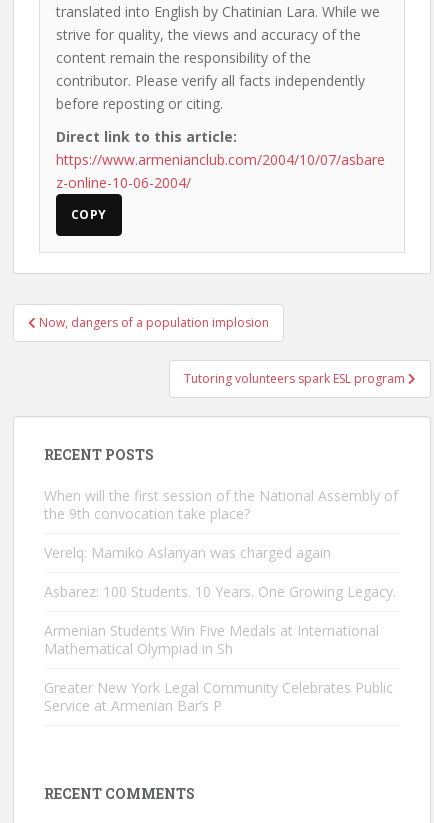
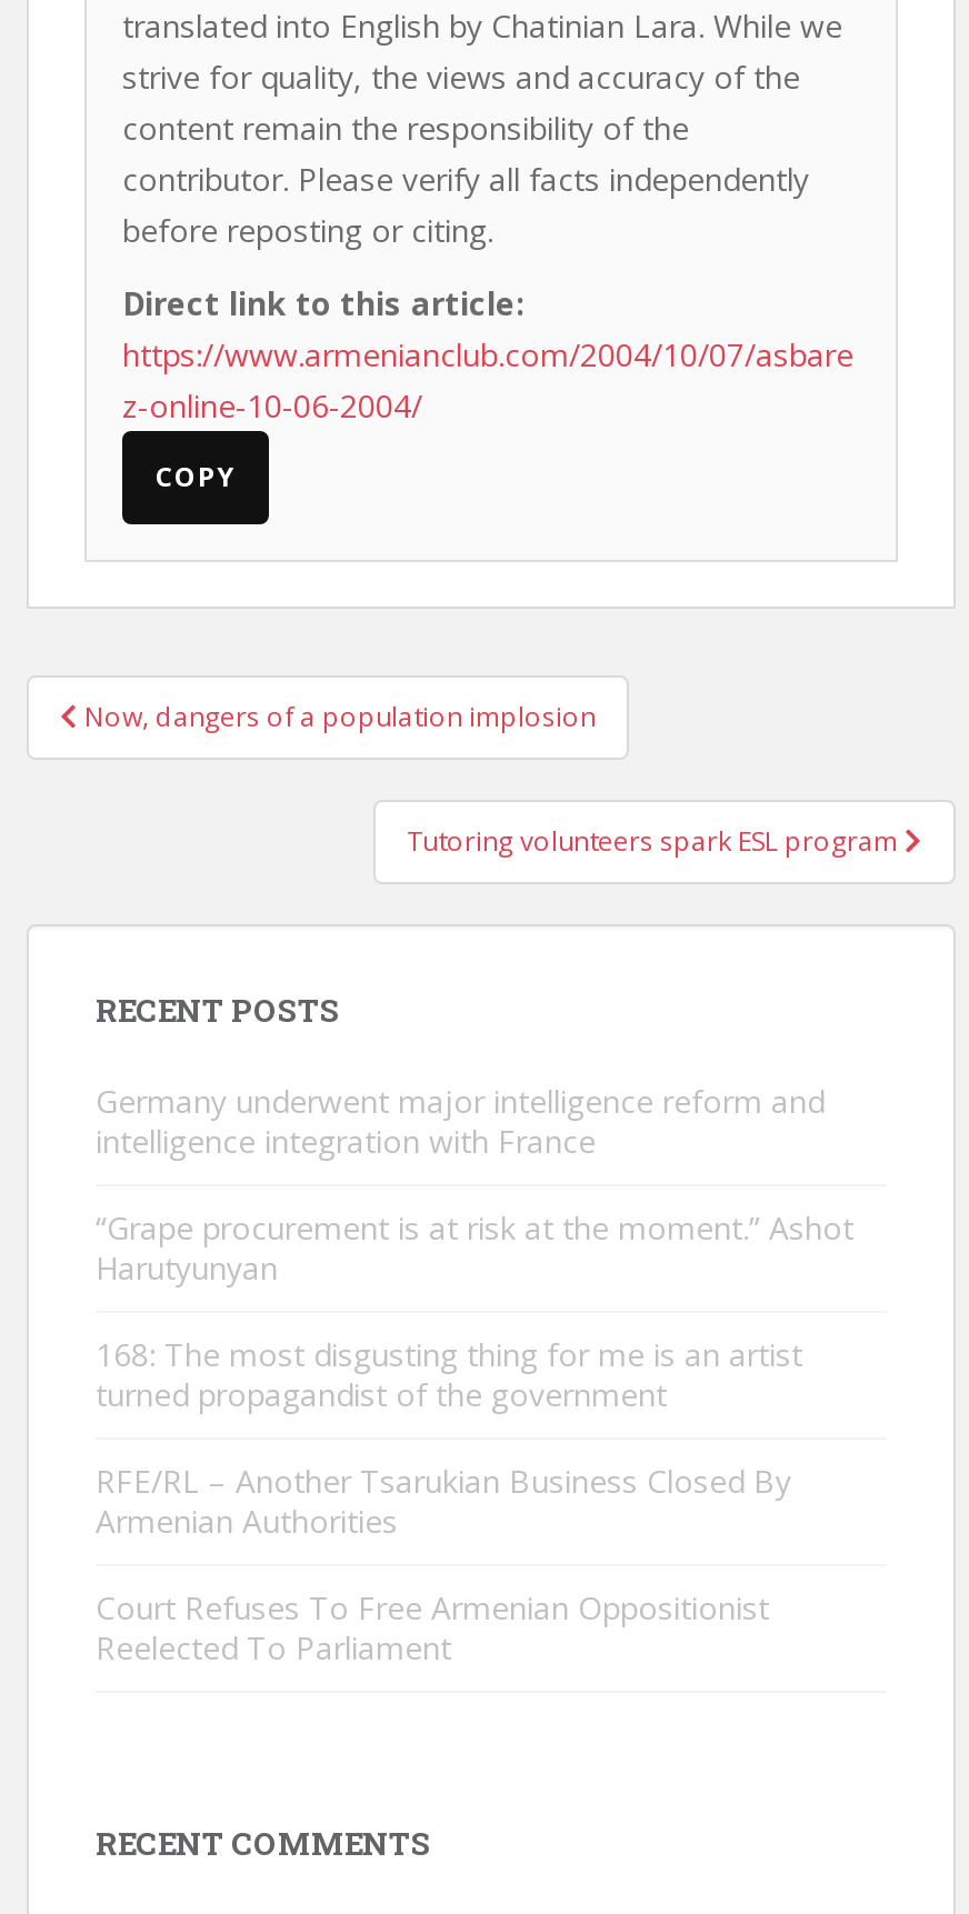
[44,486,398,523] When will the first session of the National Assembly of | the 9th convocation take place? -> [96,1080,825,1162] Germany underwent major intelligence reform and | intelligence integration with France
[44,543,331,562] Verelq: Mamiko Aslanyan was charged again -> [96,1206,853,1289] “Grape procurement is at risk at the moment.” Ashot | Harutyunyan
[44,582,396,601] Asbarez: 100 Students. 10 Years. One Growing Legacy. -> [96,1333,802,1415] 168: The most disgusting thing for me is an artist | turned propagandist of the government
[44,621,379,658] Armenian Students Win Five Medals at International | Mathematical Olympiad in Sh -> [96,1460,791,1542] RFE/RL – Another Tsarukian Business Closed By | Armenian Authorities
[44,678,393,715] Greater New York Legal Community Celebrates Public | Service at Armenian Bar’s P -> [96,1586,769,1669] Court Refuses To Free Armenian Oppositionist | Reelected To Parliament

